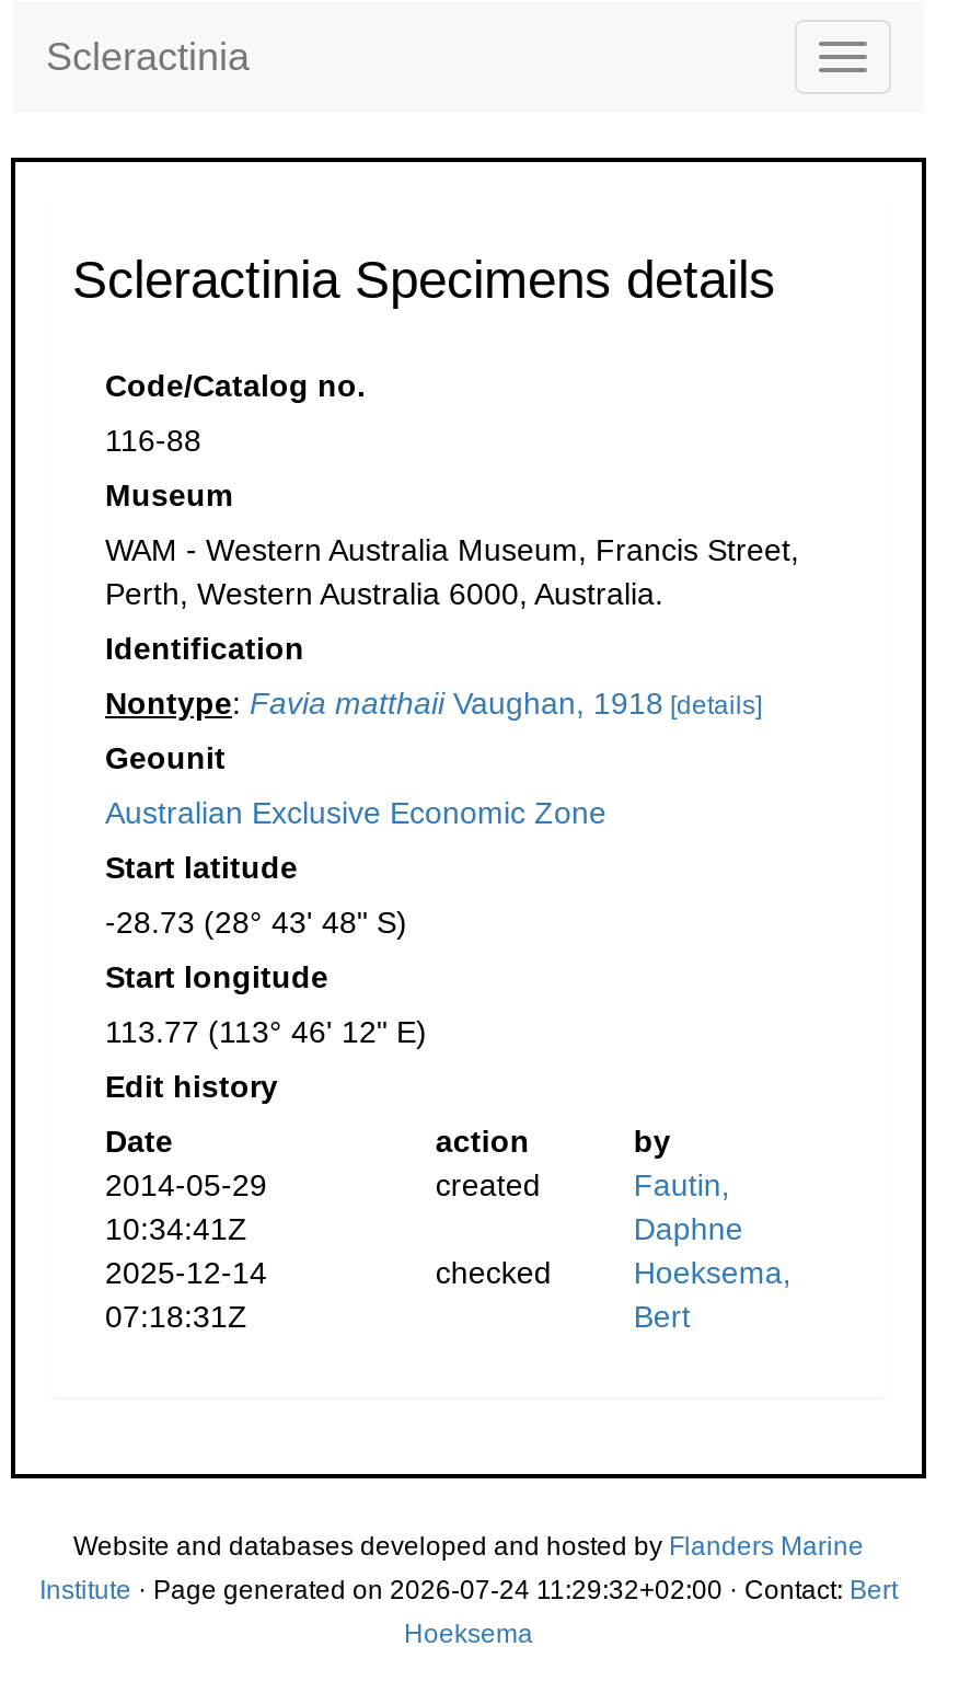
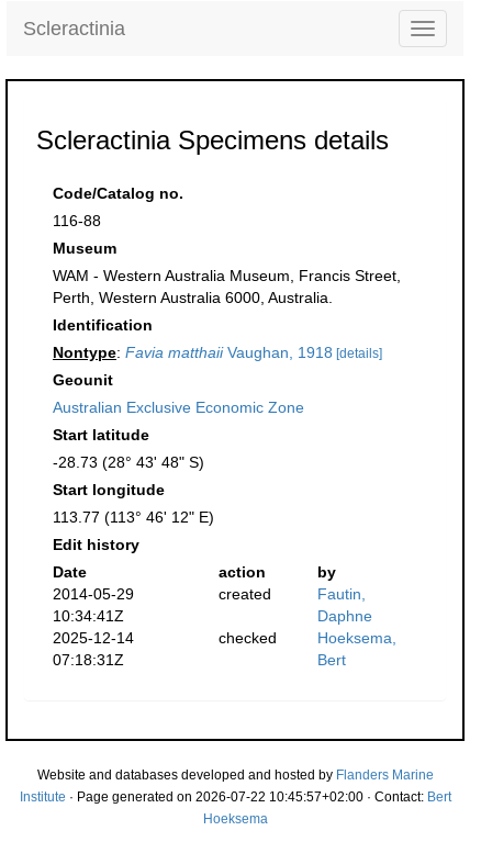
[39,1575,898,1605] Institute · Page generated on 2026-07-24 11:29:32+02:00 · Contact: Bert -> [19,789,451,805] Institute · Page generated on 2026-07-22 10:45:57+02:00 · Contact: Bert

